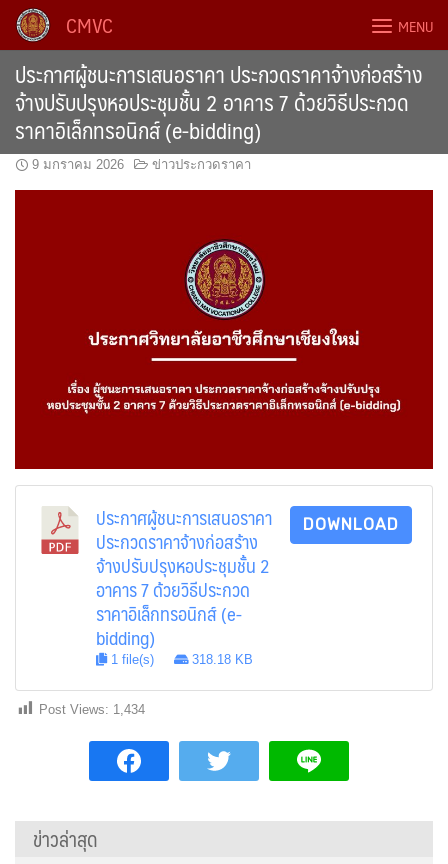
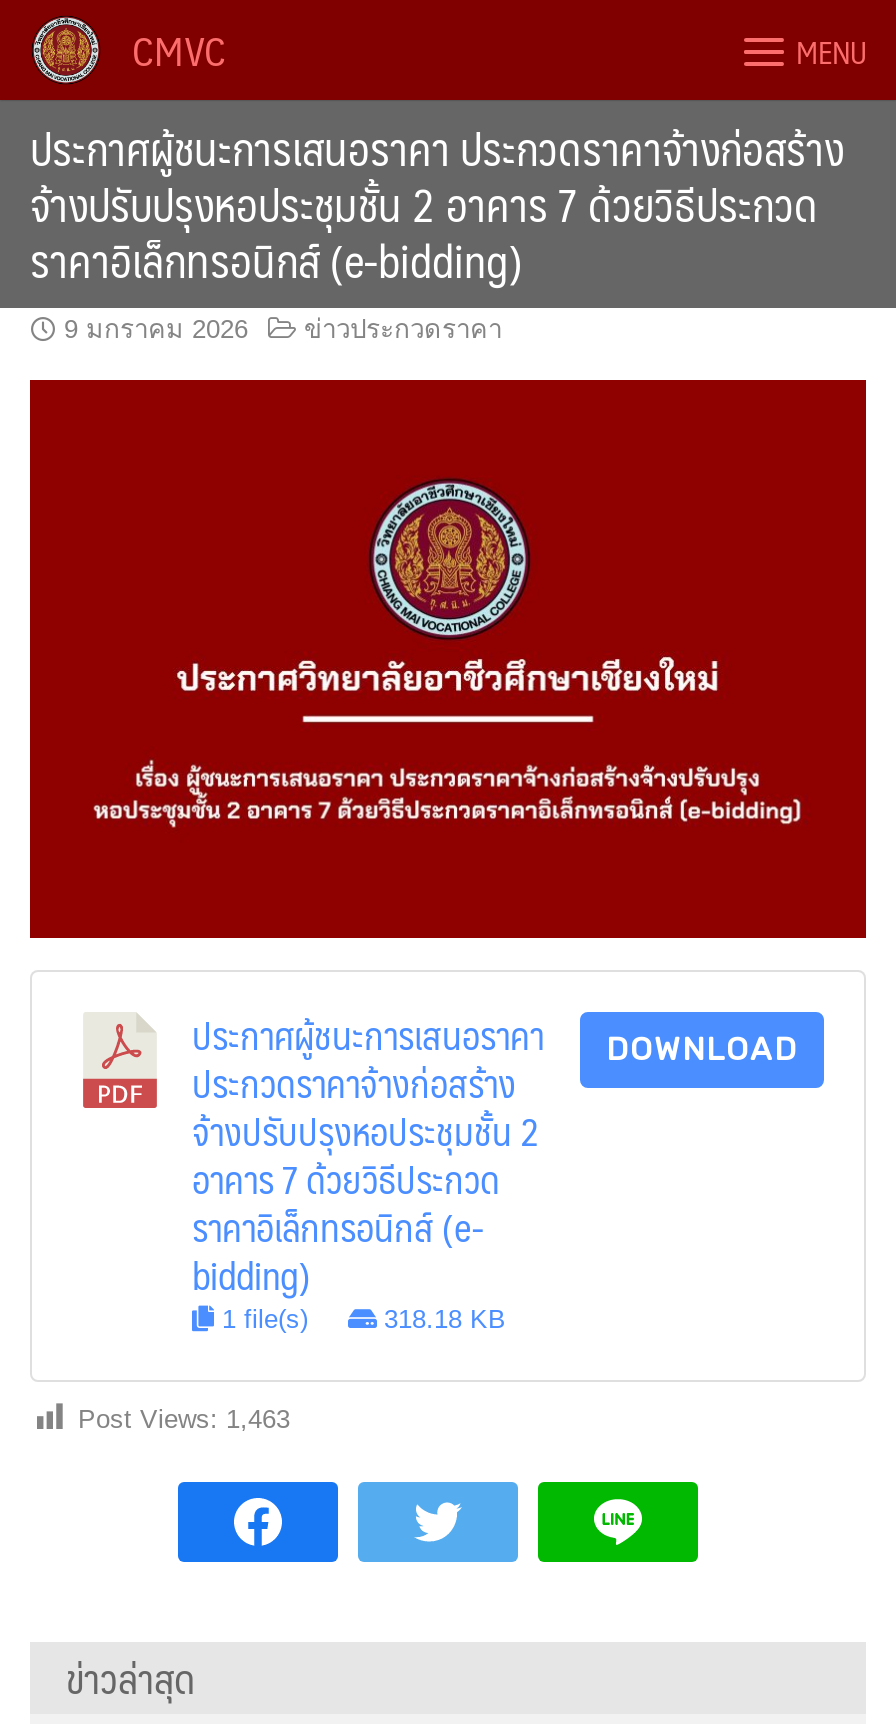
[39,702,145,717] Post Views: 1,434 -> [78,1403,290,1433] Post Views: 1,463

